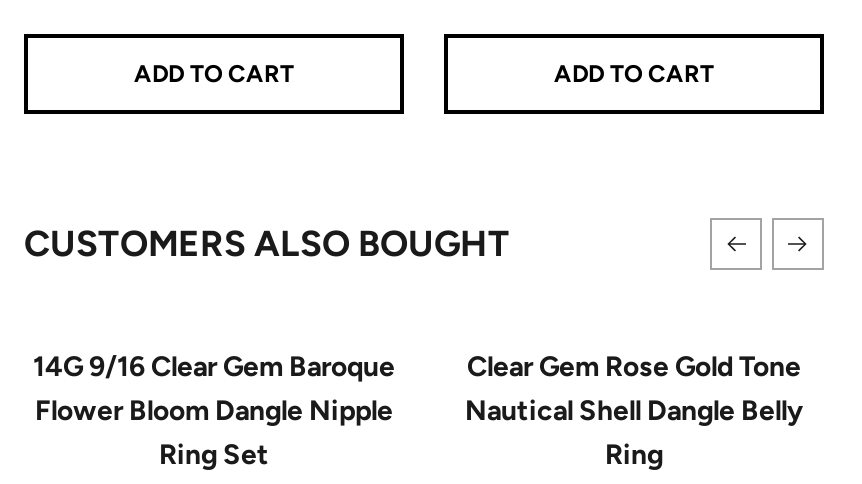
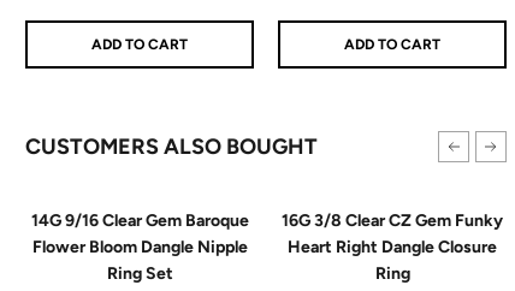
[465,350,803,428] Clear Gem Rose Gold Tone | Nautical Shell Dangle Belly -> [282,210,503,257] 16G 3/8 Clear CZ Gem Funky | Heart Right Dangle Closure

